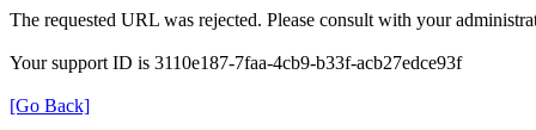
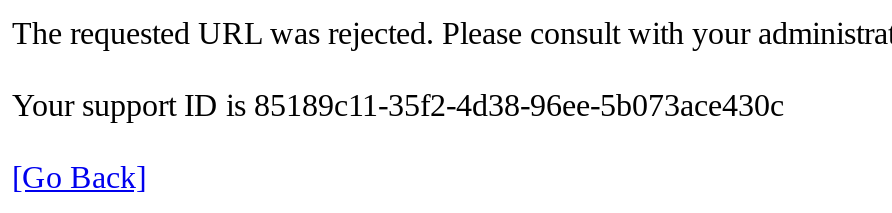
[10,52,462,73] Your support ID is 3110e187-7faa-4cb9-b33f-acb27edce93f -> [12,88,784,122] Your support ID is 85189c11-35f2-4d38-96ee-5b073ace430c

